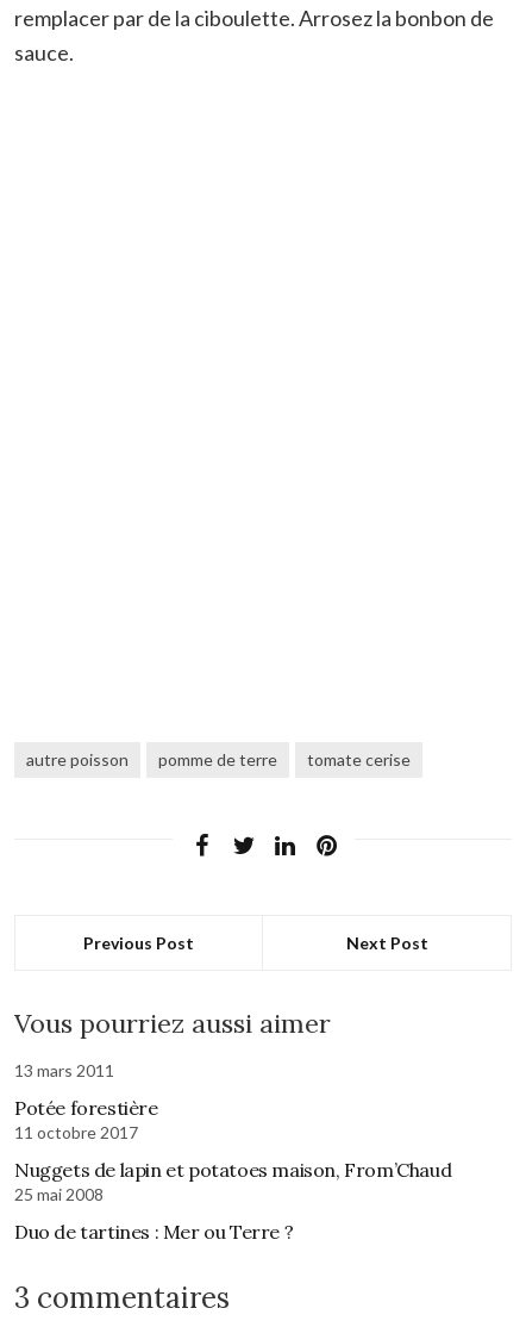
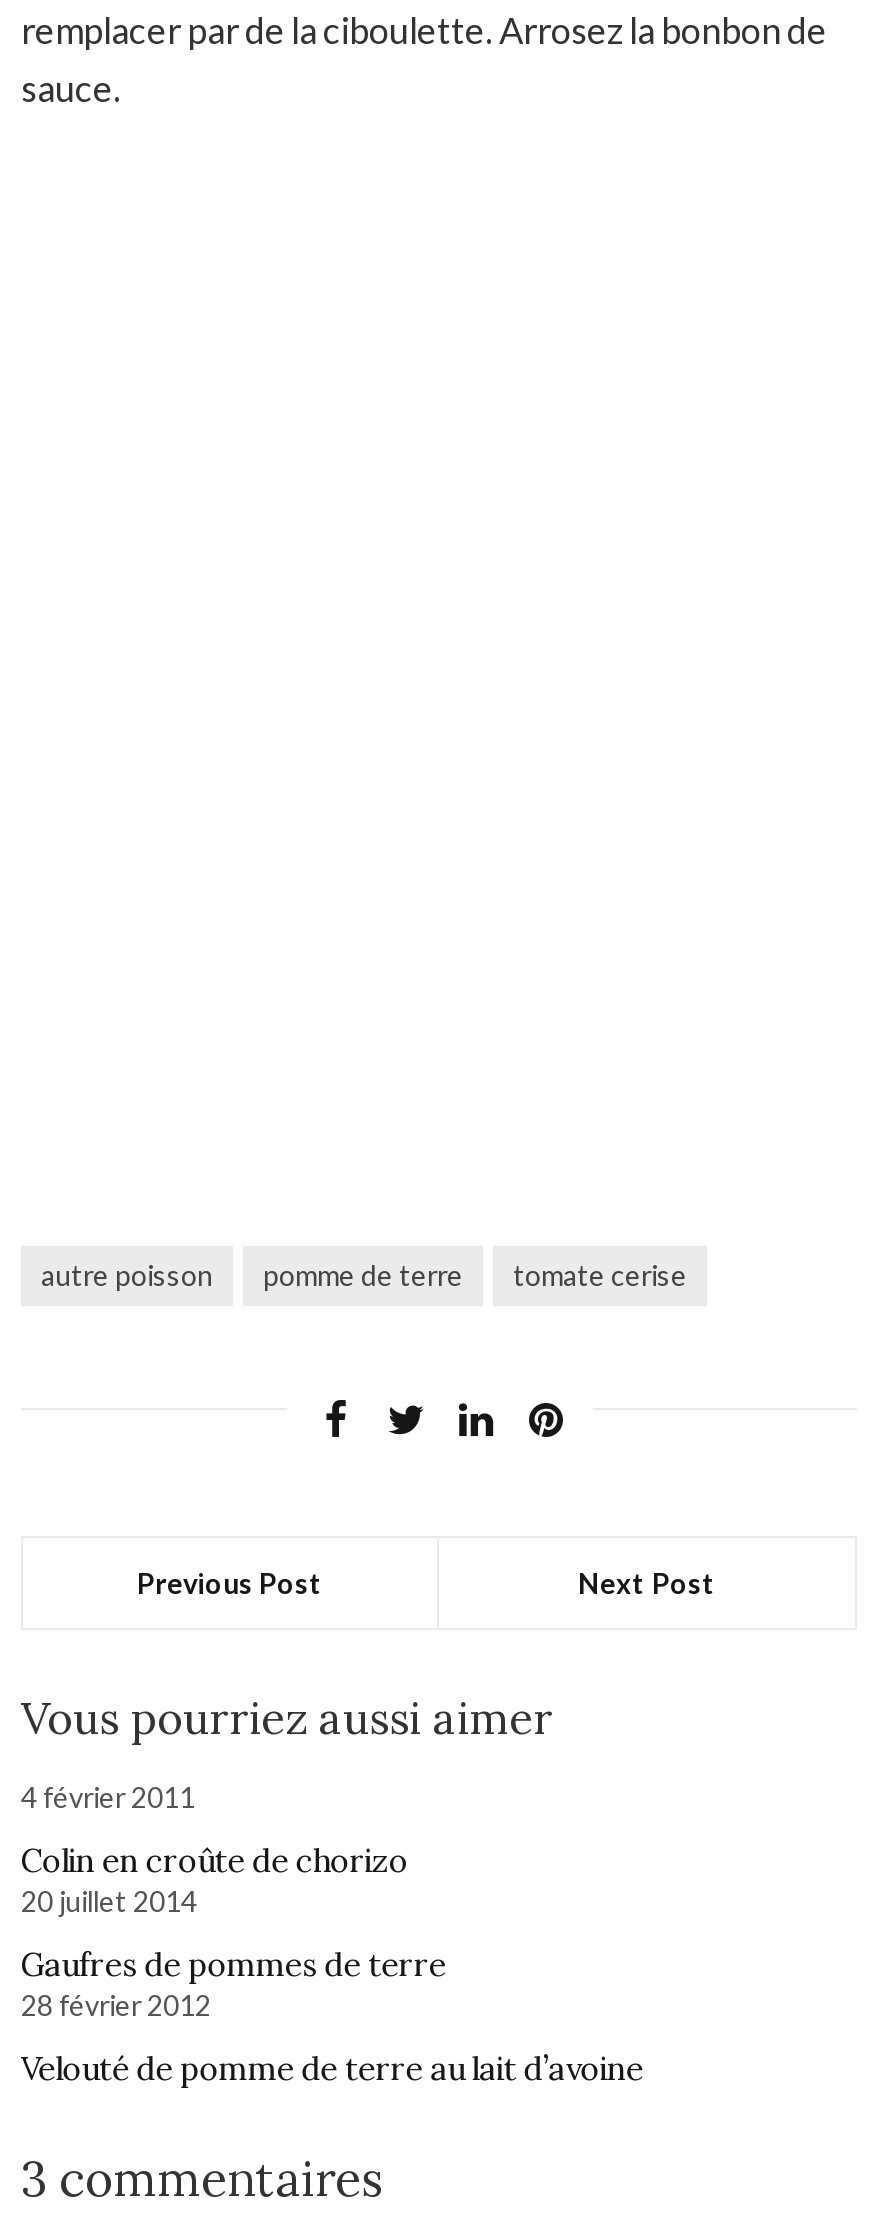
[14,1061,114,1081] 13 mars 2011 -> [21,1781,195,1815] 4 février 2011
[14,1096,158,1143] Potée forestière | 11 octobre 2017 -> [21,1841,408,1919] Colin en croûte de chorizo | 20 juillet 2014
[14,1158,451,1205] Nuggets de lapin et potatoes maison, From’Chaud | 25 mai 2008 -> [21,1945,446,2023] Gaufres de pommes de terre | 28 février 2012
[14,1220,293,1244] Duo de tartines : Mer ou Terre ? -> [21,2049,643,2089] Velouté de pomme de terre au lait d’avoine

